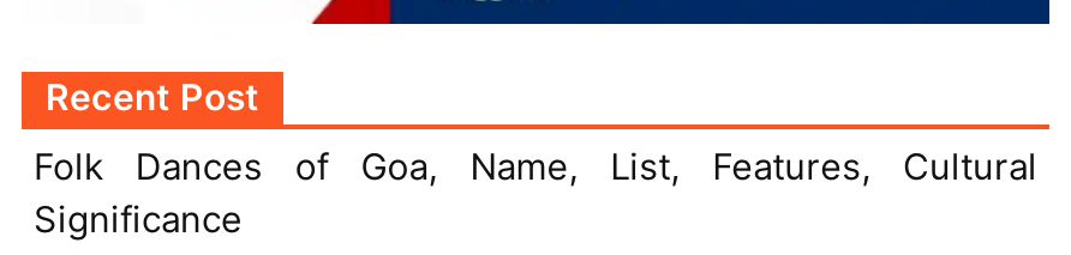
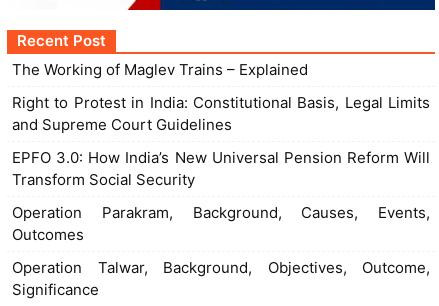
[34,143,1037,188] Folk Dances of Goa, Name, List, Features, Cultural -> [12,60,430,277] The Working of Maglev Trains – Explained | Right to Protest in India: Constitutional Basis, Legal Limits | and Supreme Court Guidelines | EPFO 3.0: How India’s New Universal Pension Reform Will | Transform Social Security | Operation Parakram, Background, Causes, Events, | Outcomes | Operation Talwar, Background, Objectives, Outcome,

